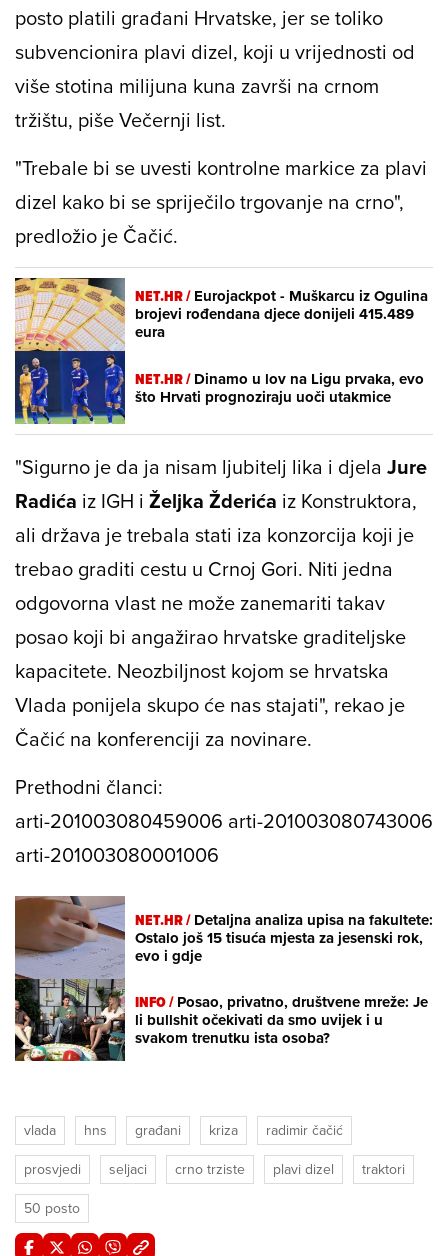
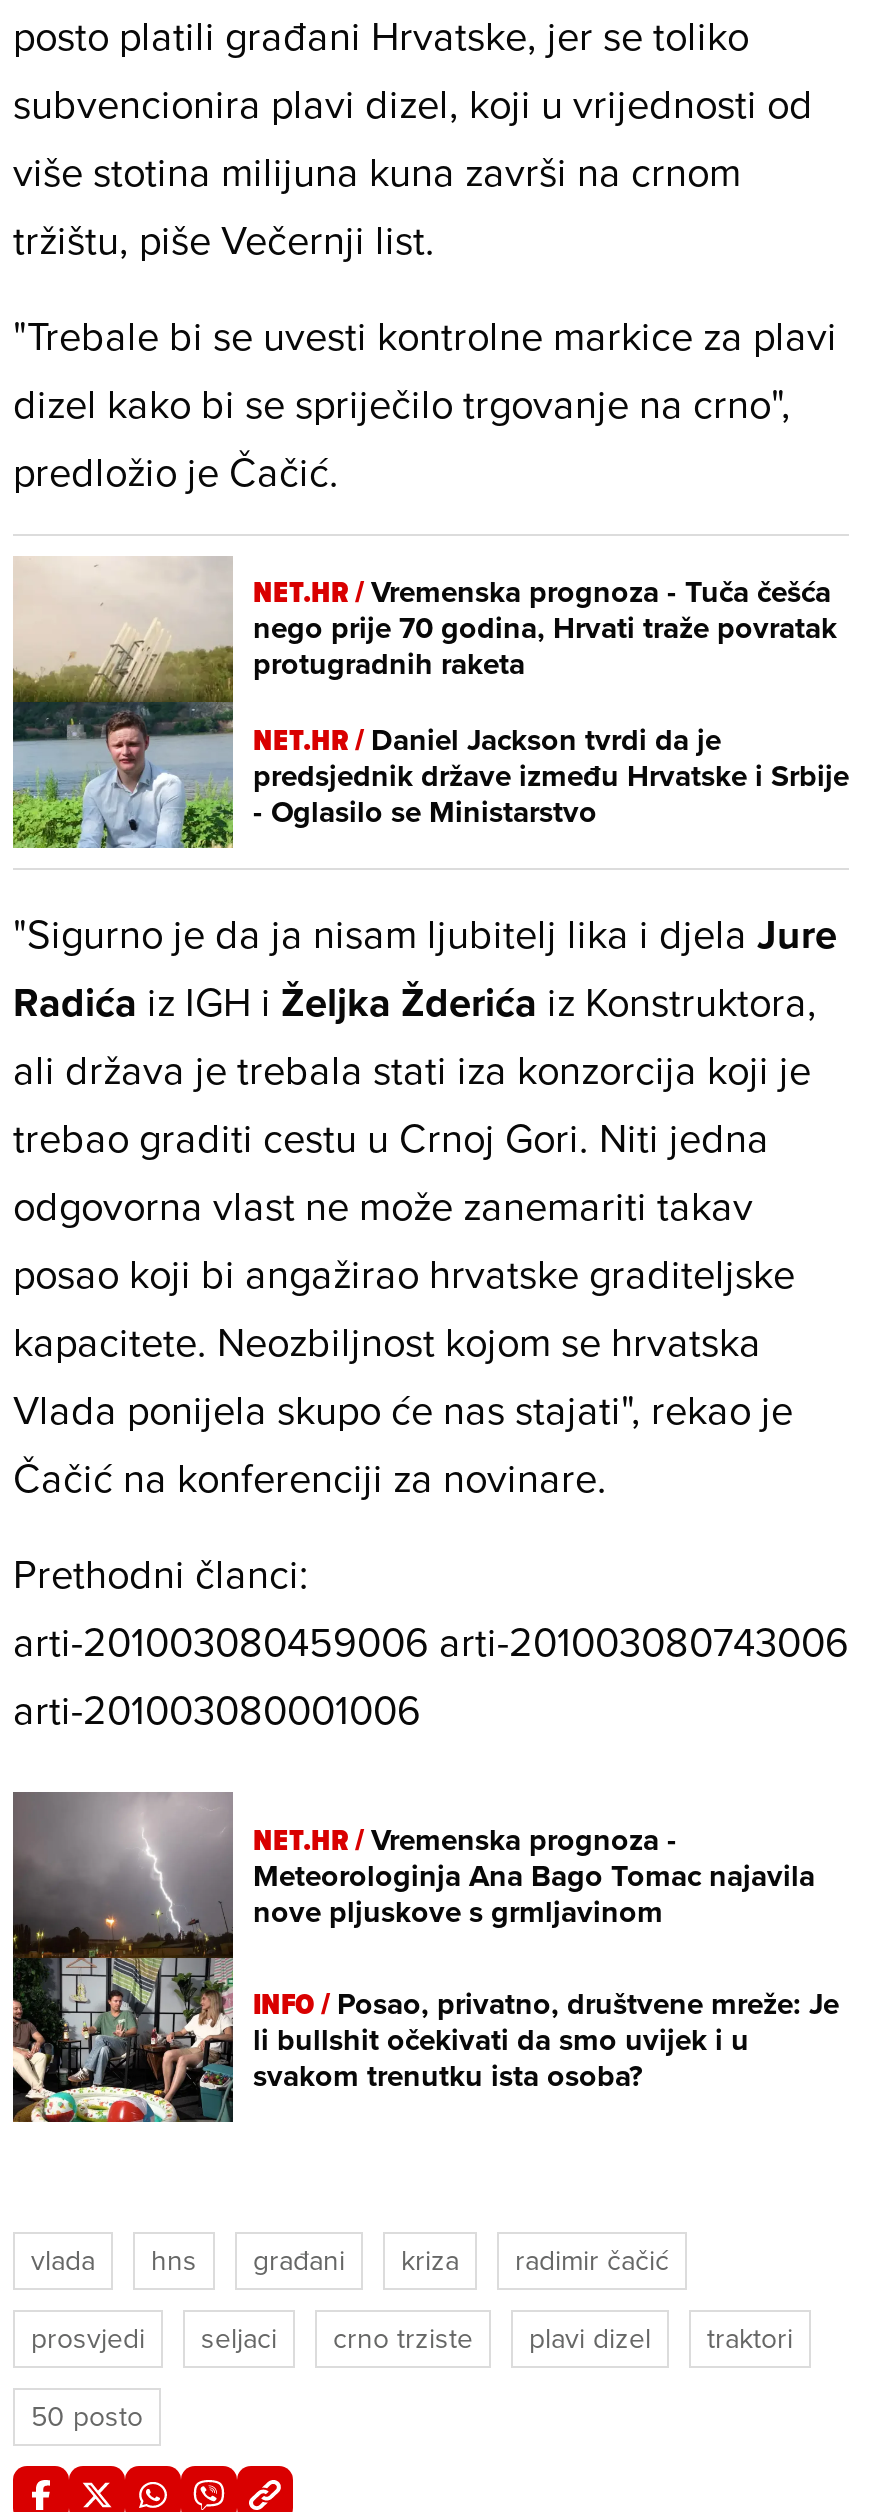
[14,277,428,425] [image] | NET.HR /Eurojackpot - Muškarcu iz Ogulina | brojevi rođendana djece donijeli 415.489 | eura -> [11,556,837,850] [image] | NET.HR /Vremenska prognoza - Tuča češća | nego prije 70 godina, Hrvati traže povratak | protugradnih raketa
[135,368,424,408] NET.HR / Dinamo u lov na Ligu prvaka, evo | što Hrvati prognoziraju uoči utakmice -> [253,717,849,833] NET.HR / Daniel Jackson tvrdi da je | predsjednik države između Hrvatske i Srbije | - Oglasilo se Ministarstvo
[14,896,433,980] [image] | NET.HR /Detaljna analiza upisa na fakultete: | Ostalo još 15 tisuća mjesta za jesenski rok, | evo i gdje -> [13,1792,815,1960] [image] | NET.HR /Vremenska prognoza - | Meteorologinja Ana Bago Tomac najavila | nove pljuskove s grmljavinom

